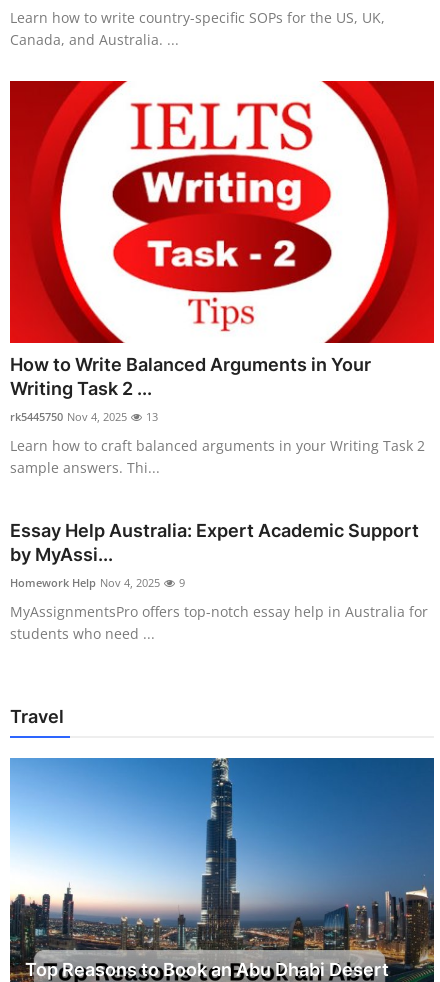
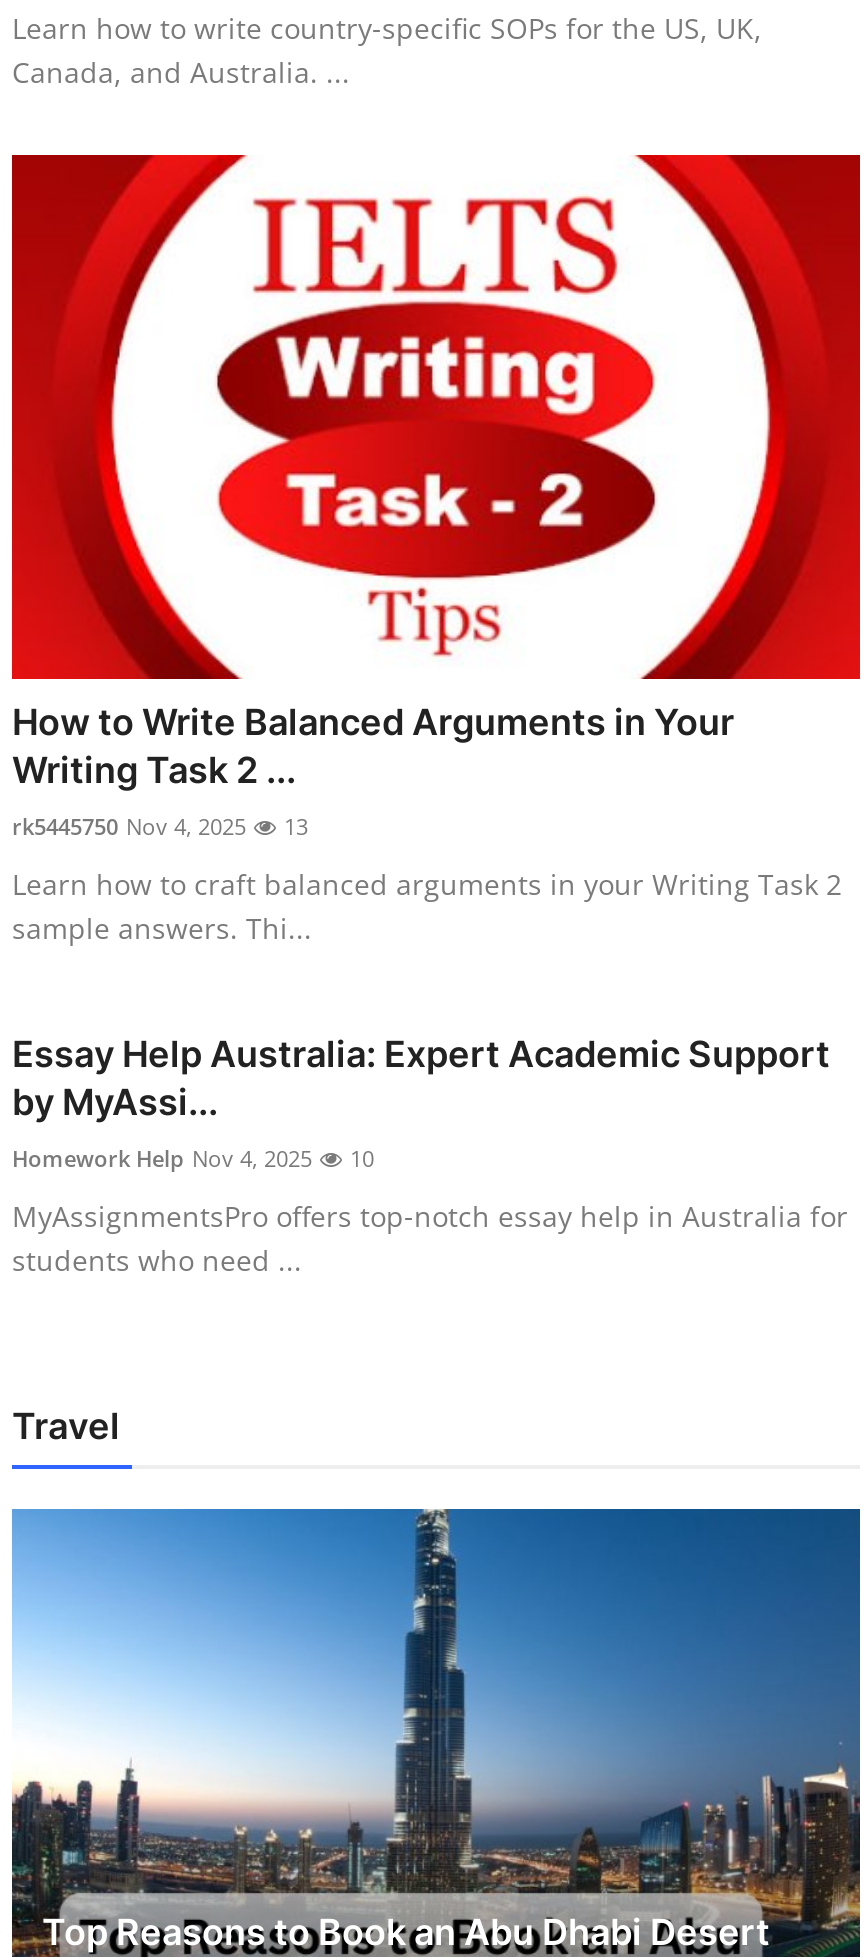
[10,575,185,590] Homework Help Nov 4, 2025 9 -> [12,1144,374,1174] Homework Help Nov 4, 2025 10

